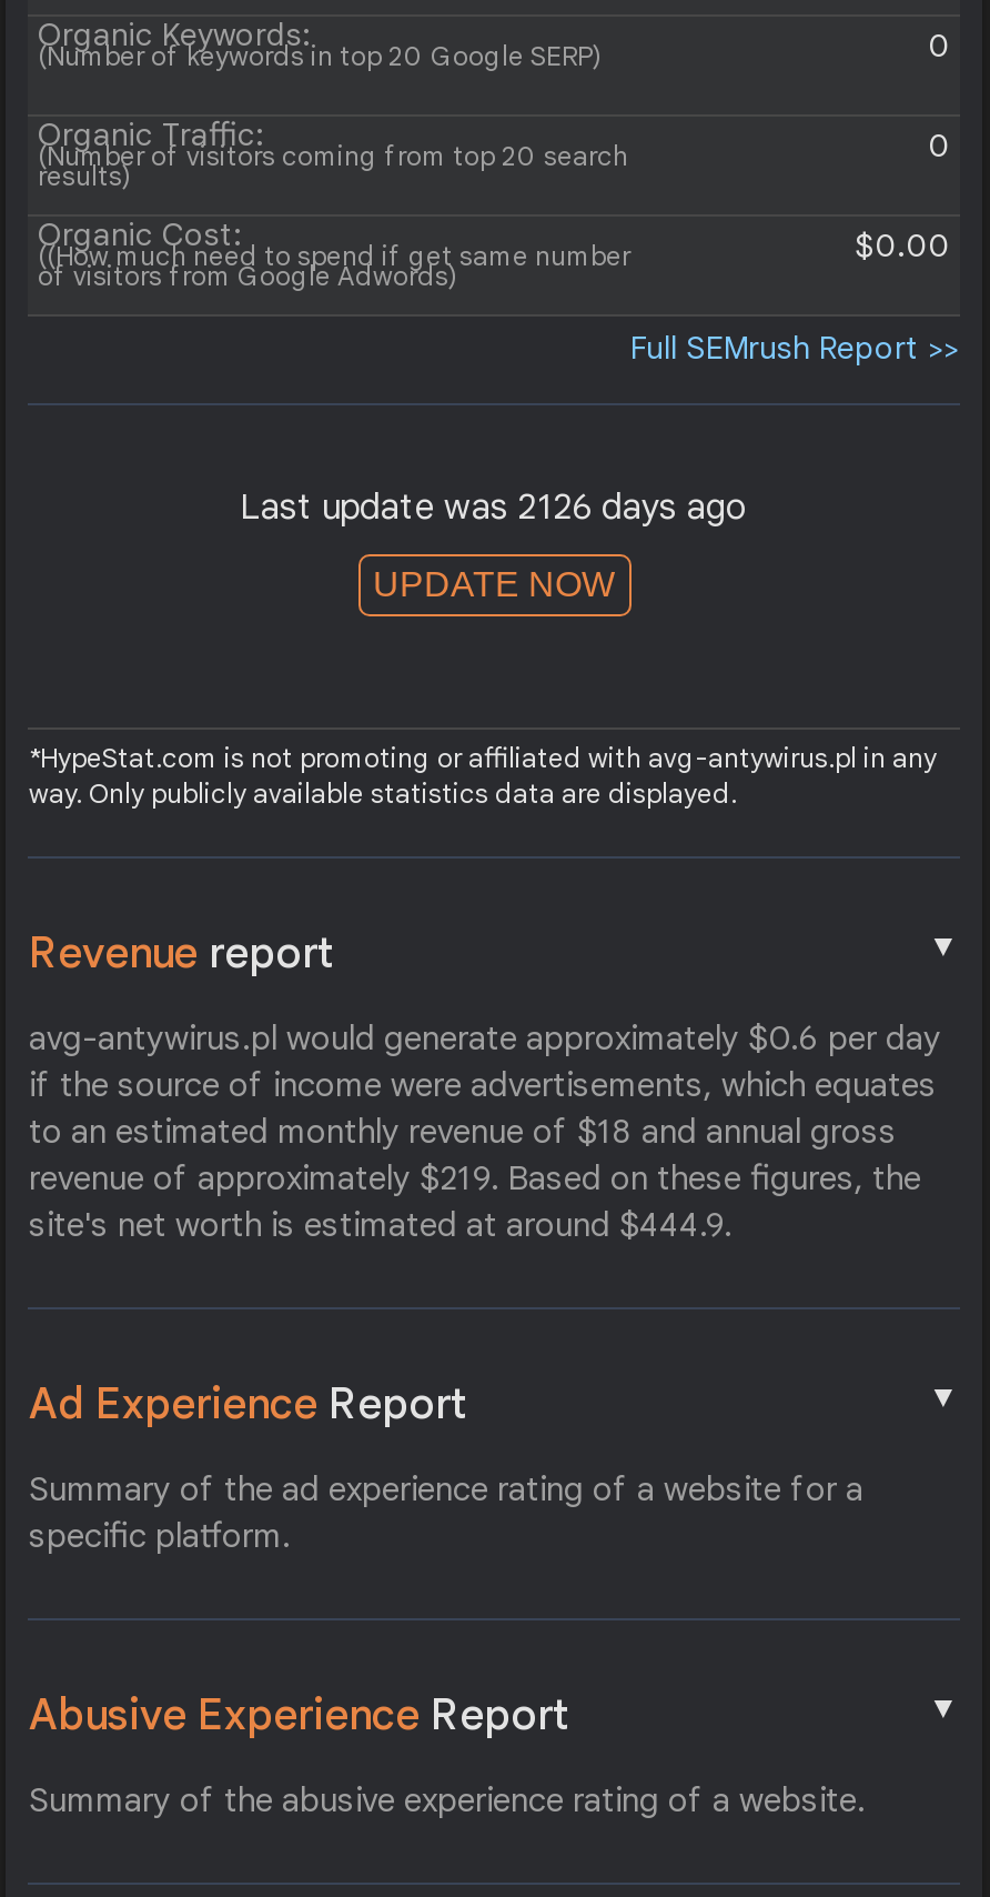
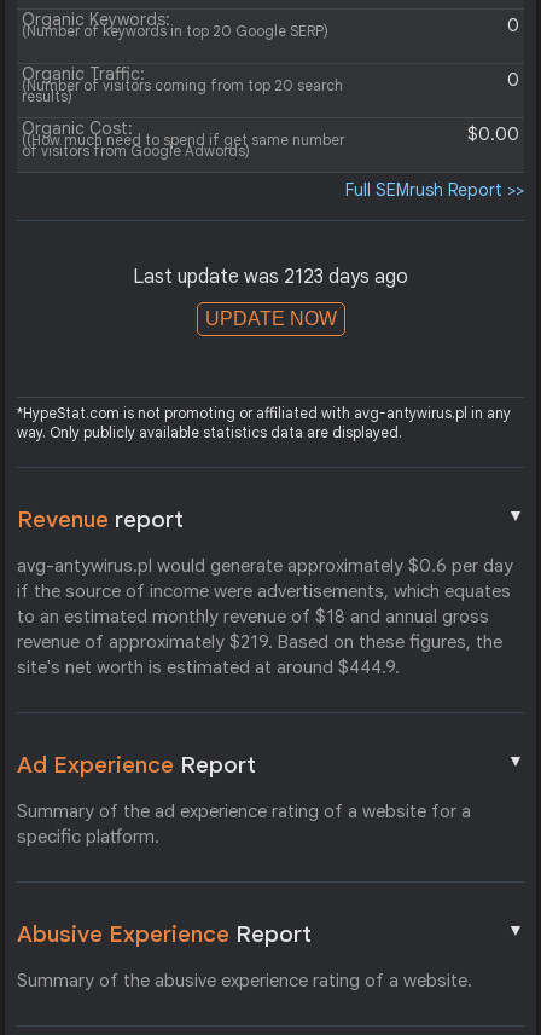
[240,486,748,530] Last update was 2126 days ago -> [133,265,408,289] Last update was 2123 days ago

